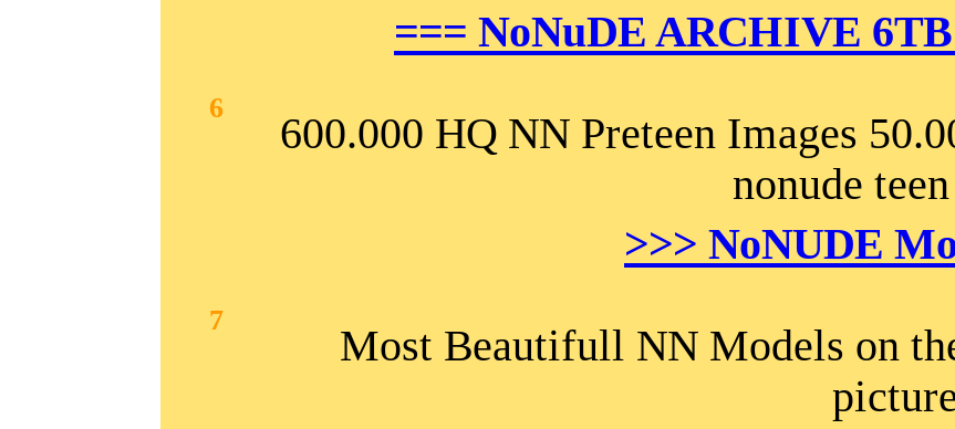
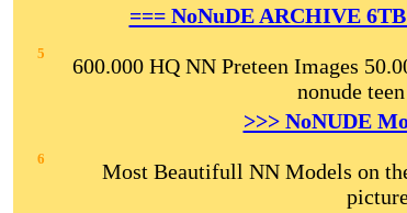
[209,91,225,124] 6 -> [37,45,45,61] 5
[209,303,225,336] 7 -> [37,150,45,167] 6

